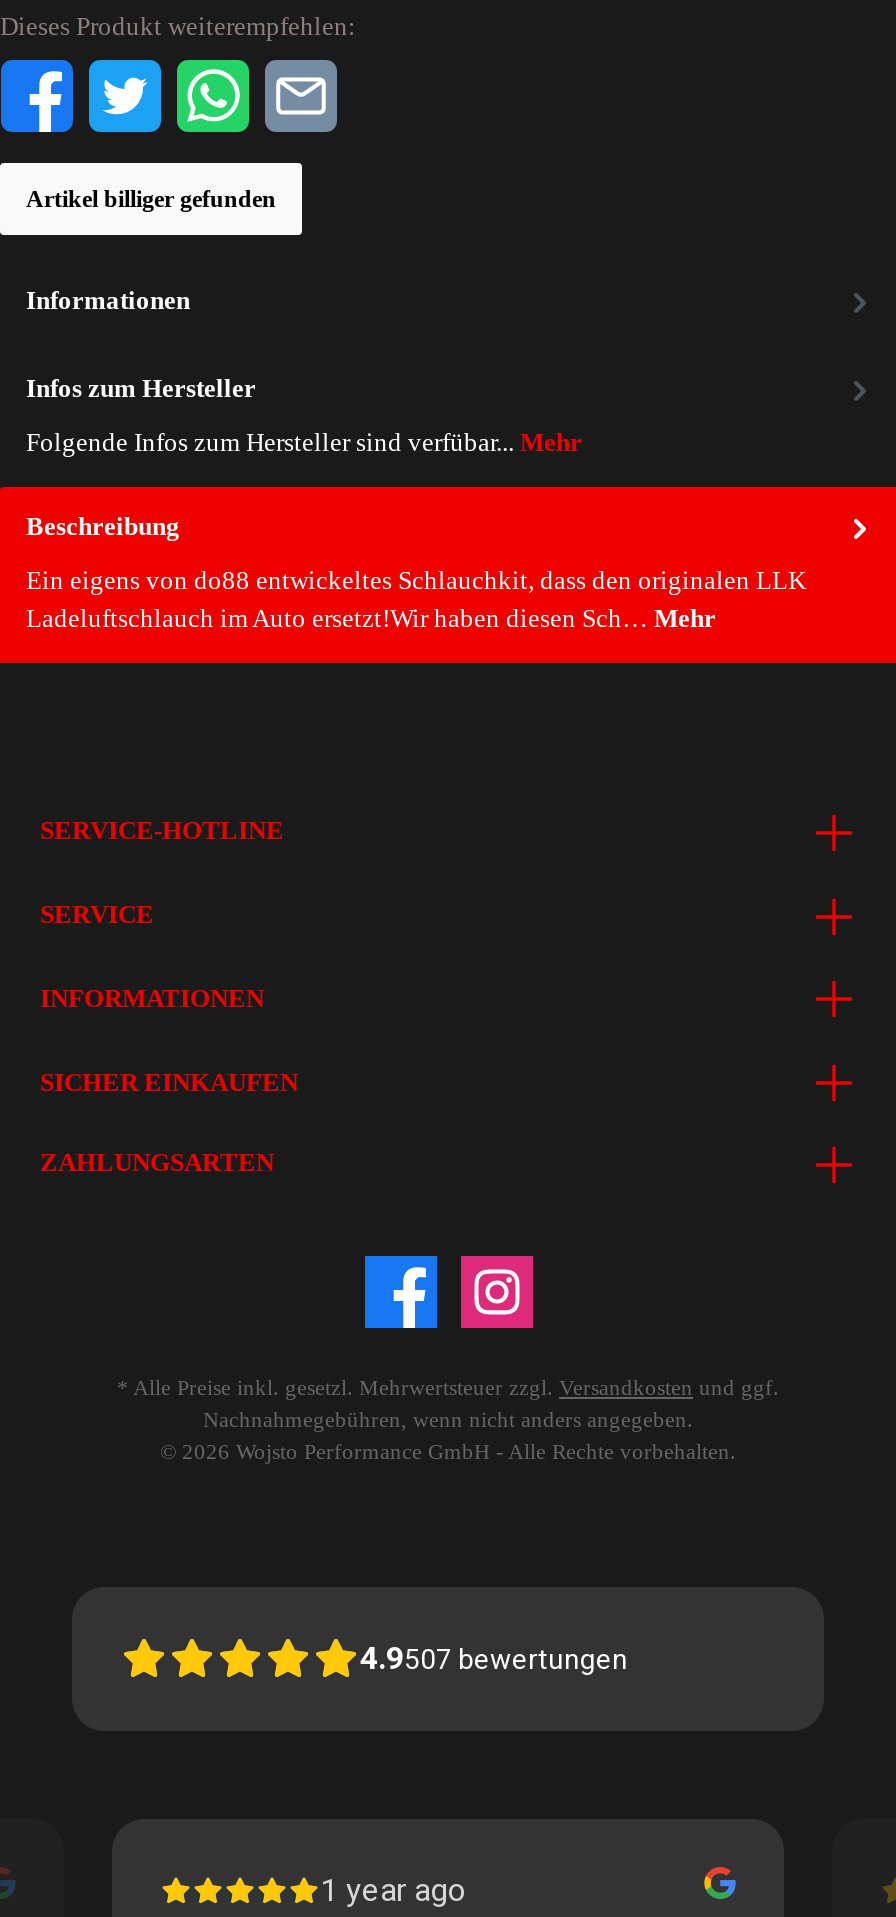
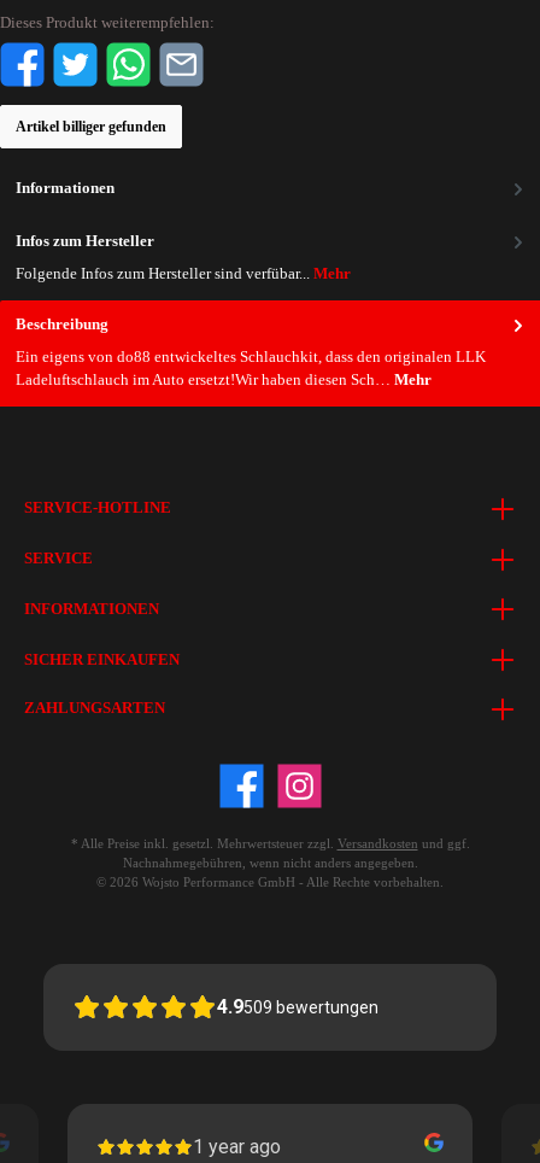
[360,1639,628,1677] 4.9507 bewertungen -> [217,995,378,1018] 4.9509 bewertungen

